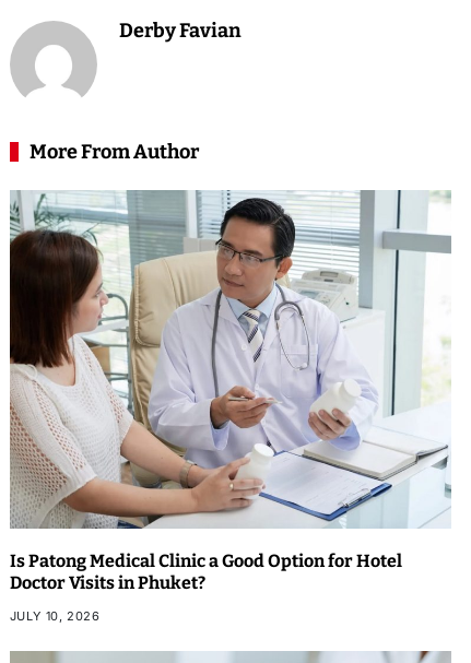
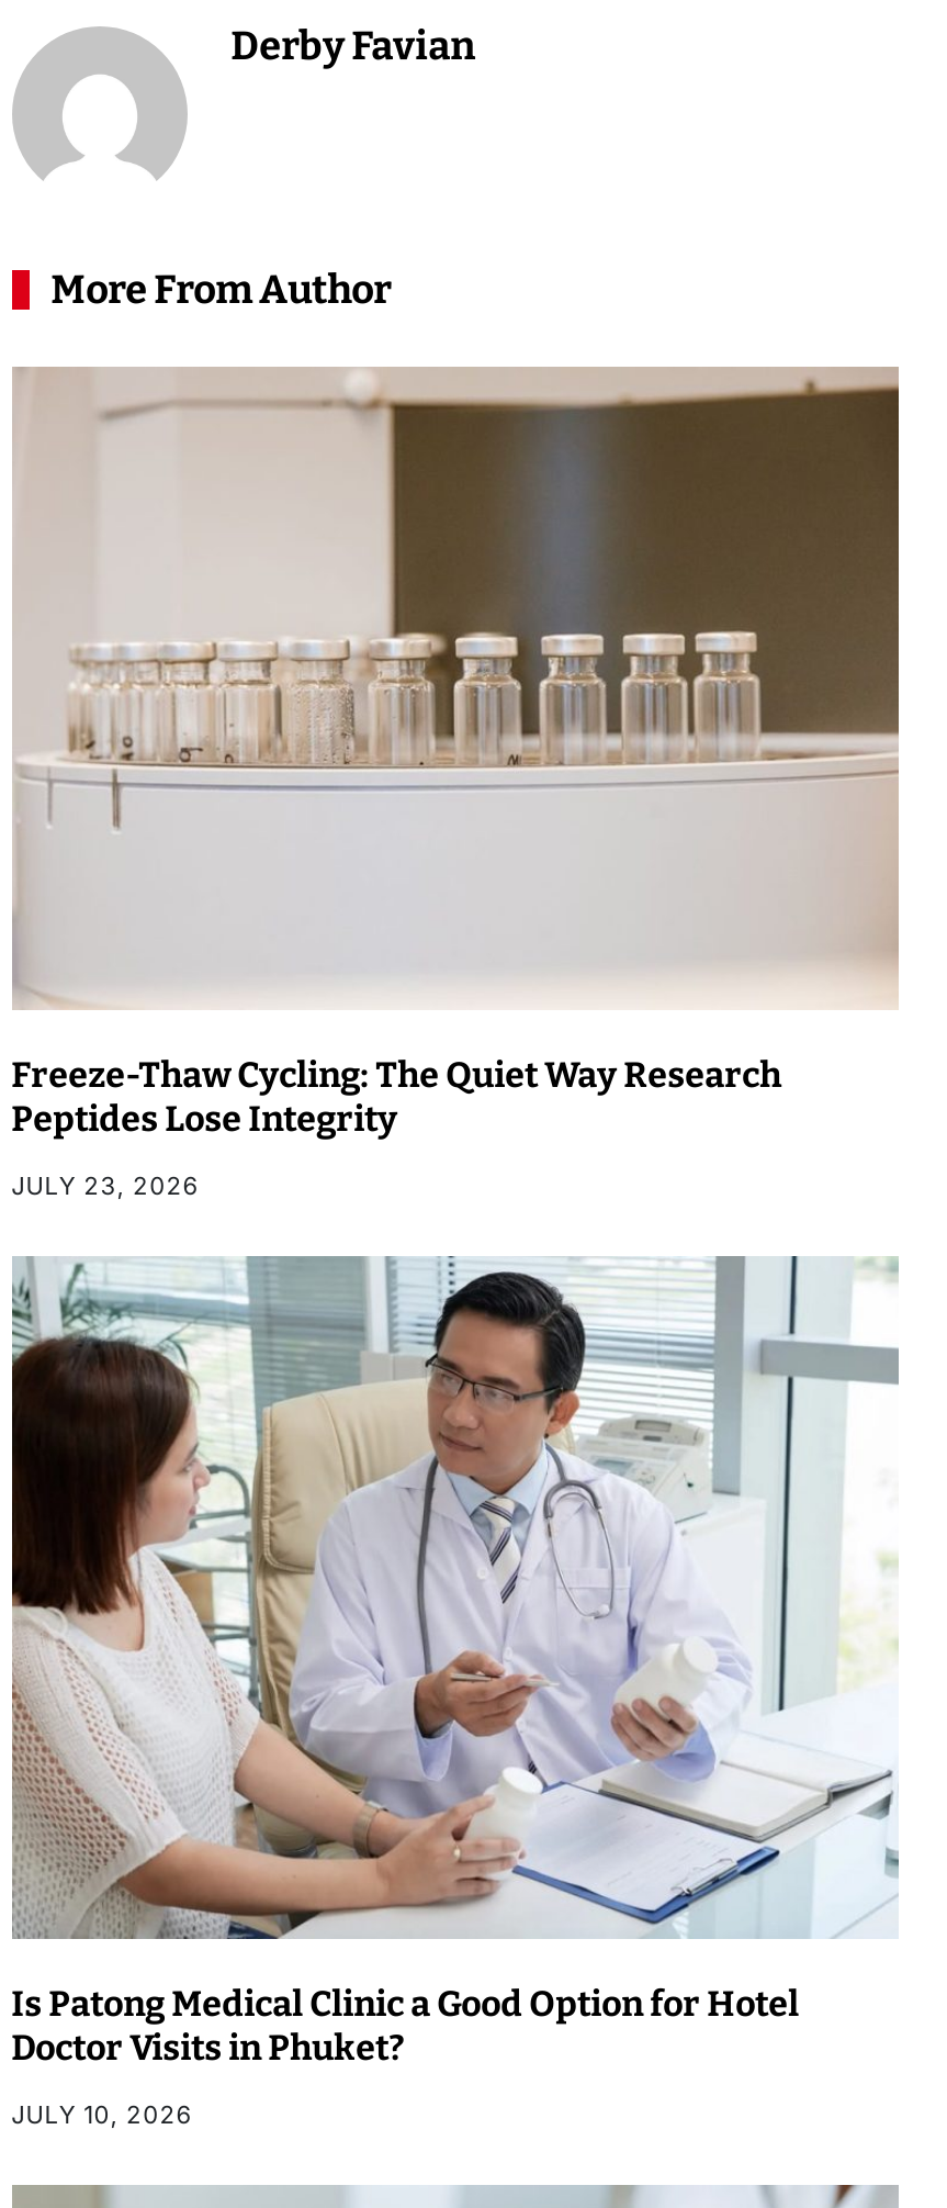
none -> [11,367,901,1202] [image] | Freeze-Thaw Cycling: The Quiet Way Research | Peptides Lose Integrity | JULY 23, 2026

